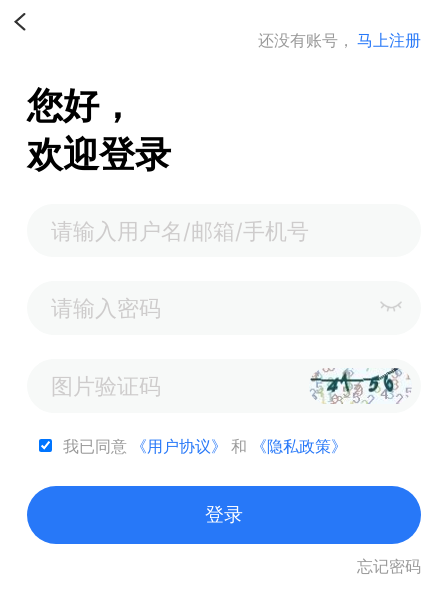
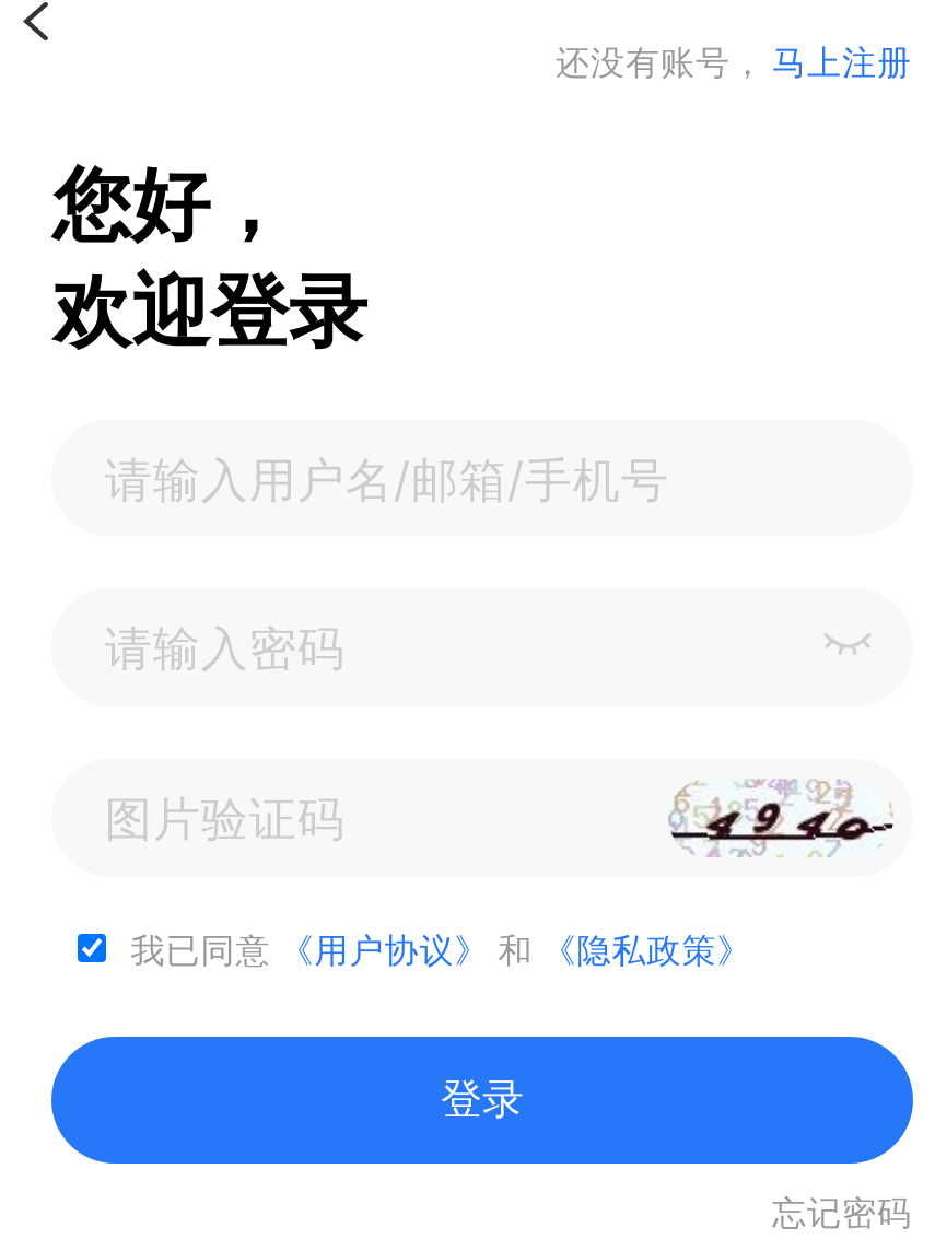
[310,367,411,404] [image] -> [668,779,893,857] [image]

